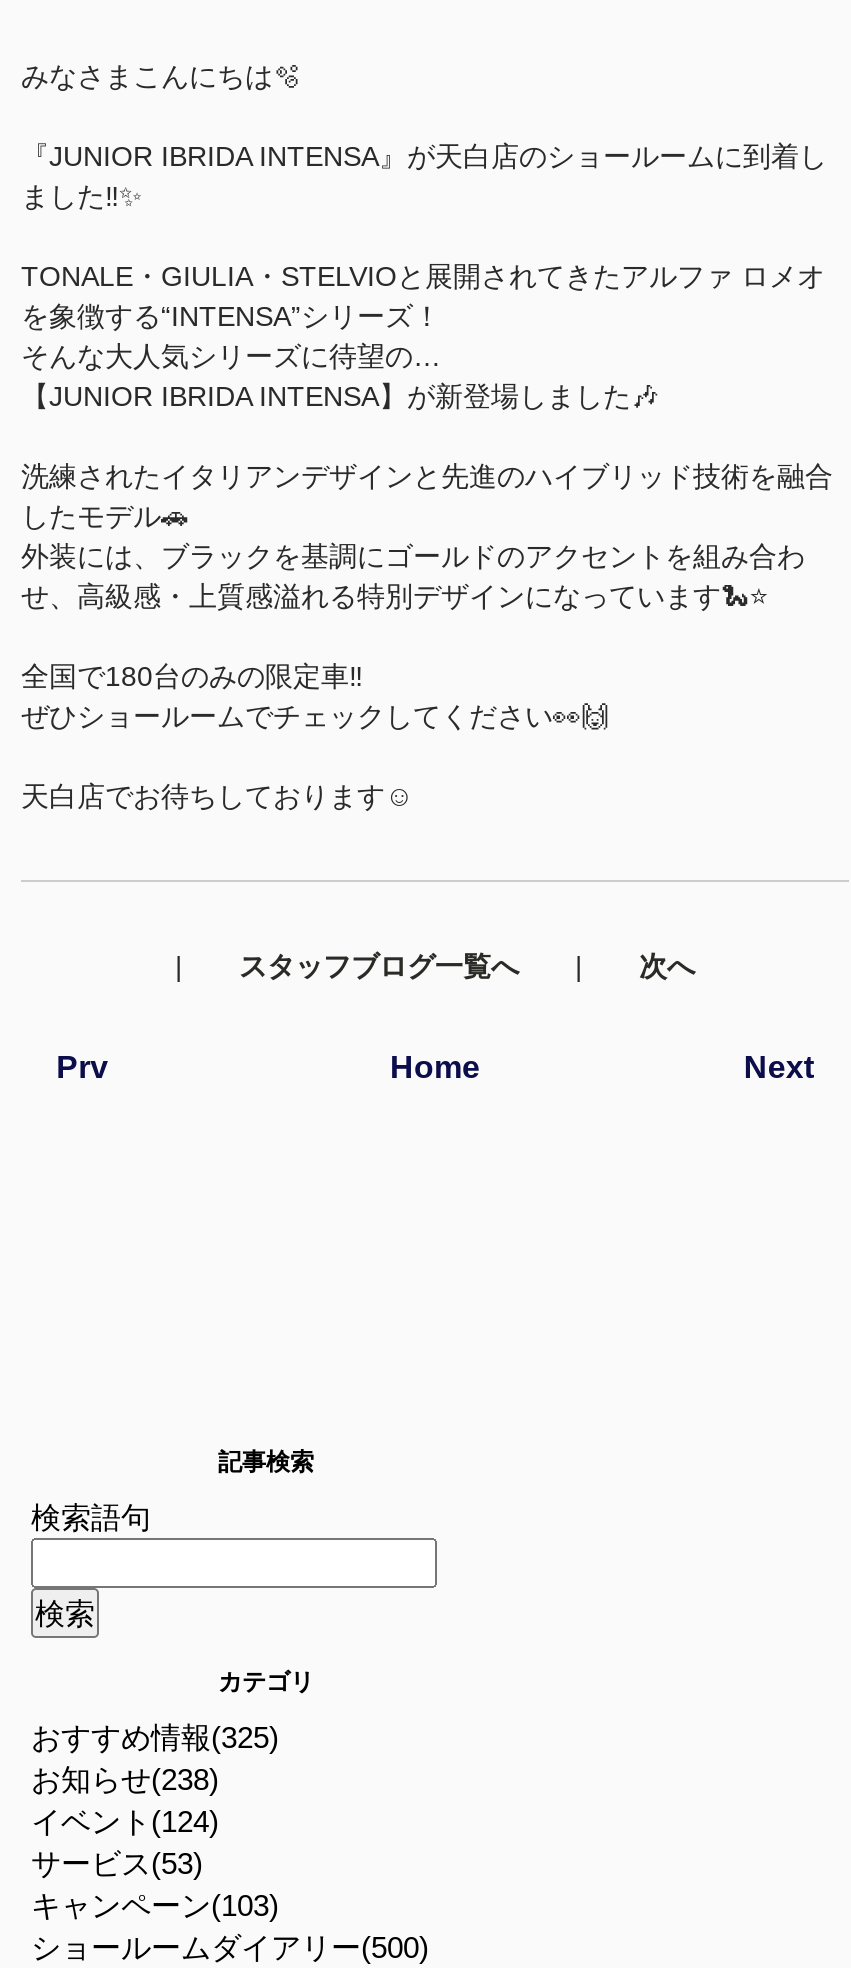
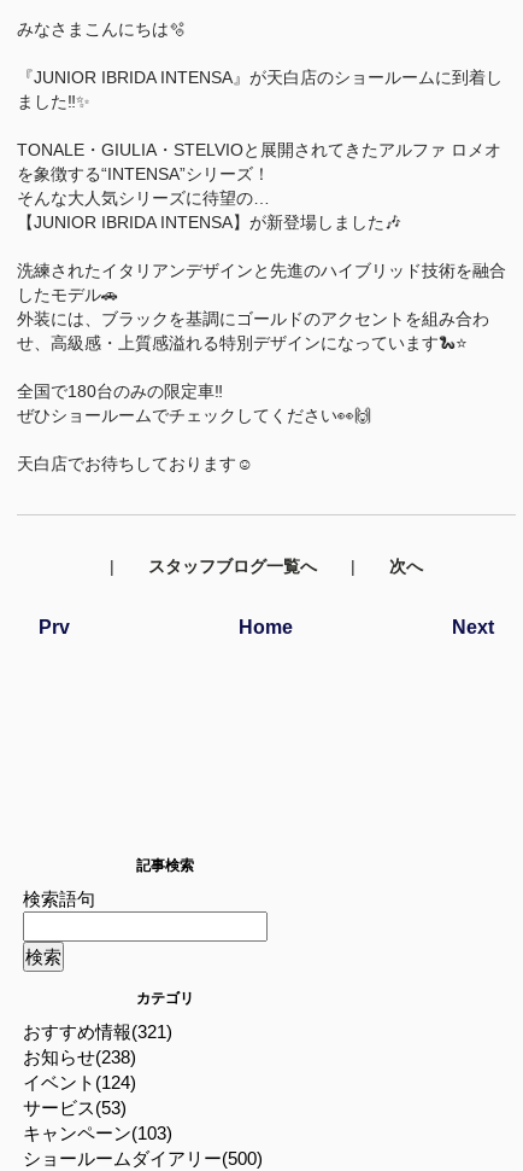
[31,1719,279,1753] おすすめ情報(325) -> [23,1021,172,1041] おすすめ情報(321)

